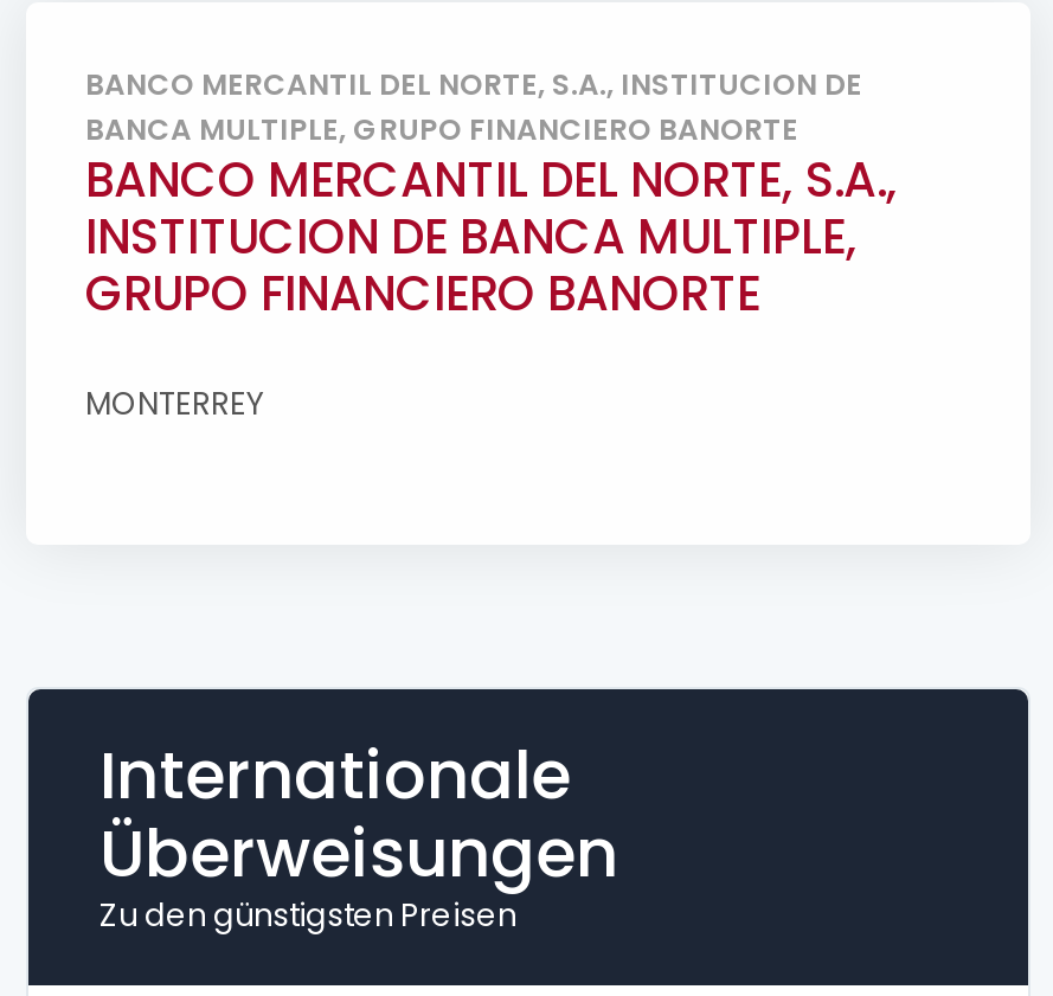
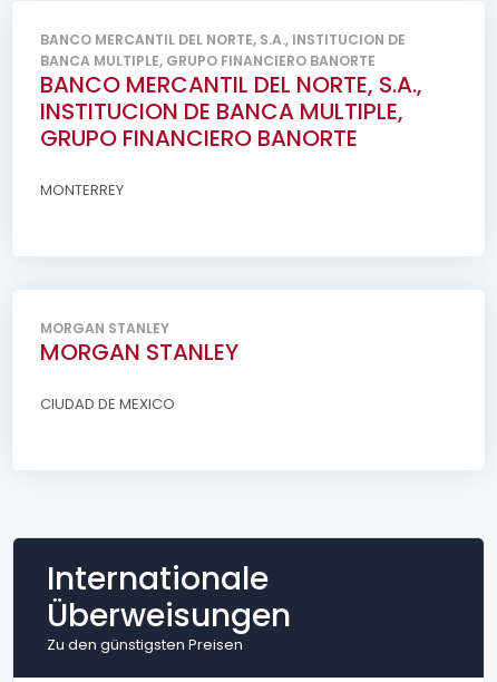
none -> [40,319,238,415] MORGAN STANLEY | MORGAN STANLEY | CIUDAD DE MEXICO

